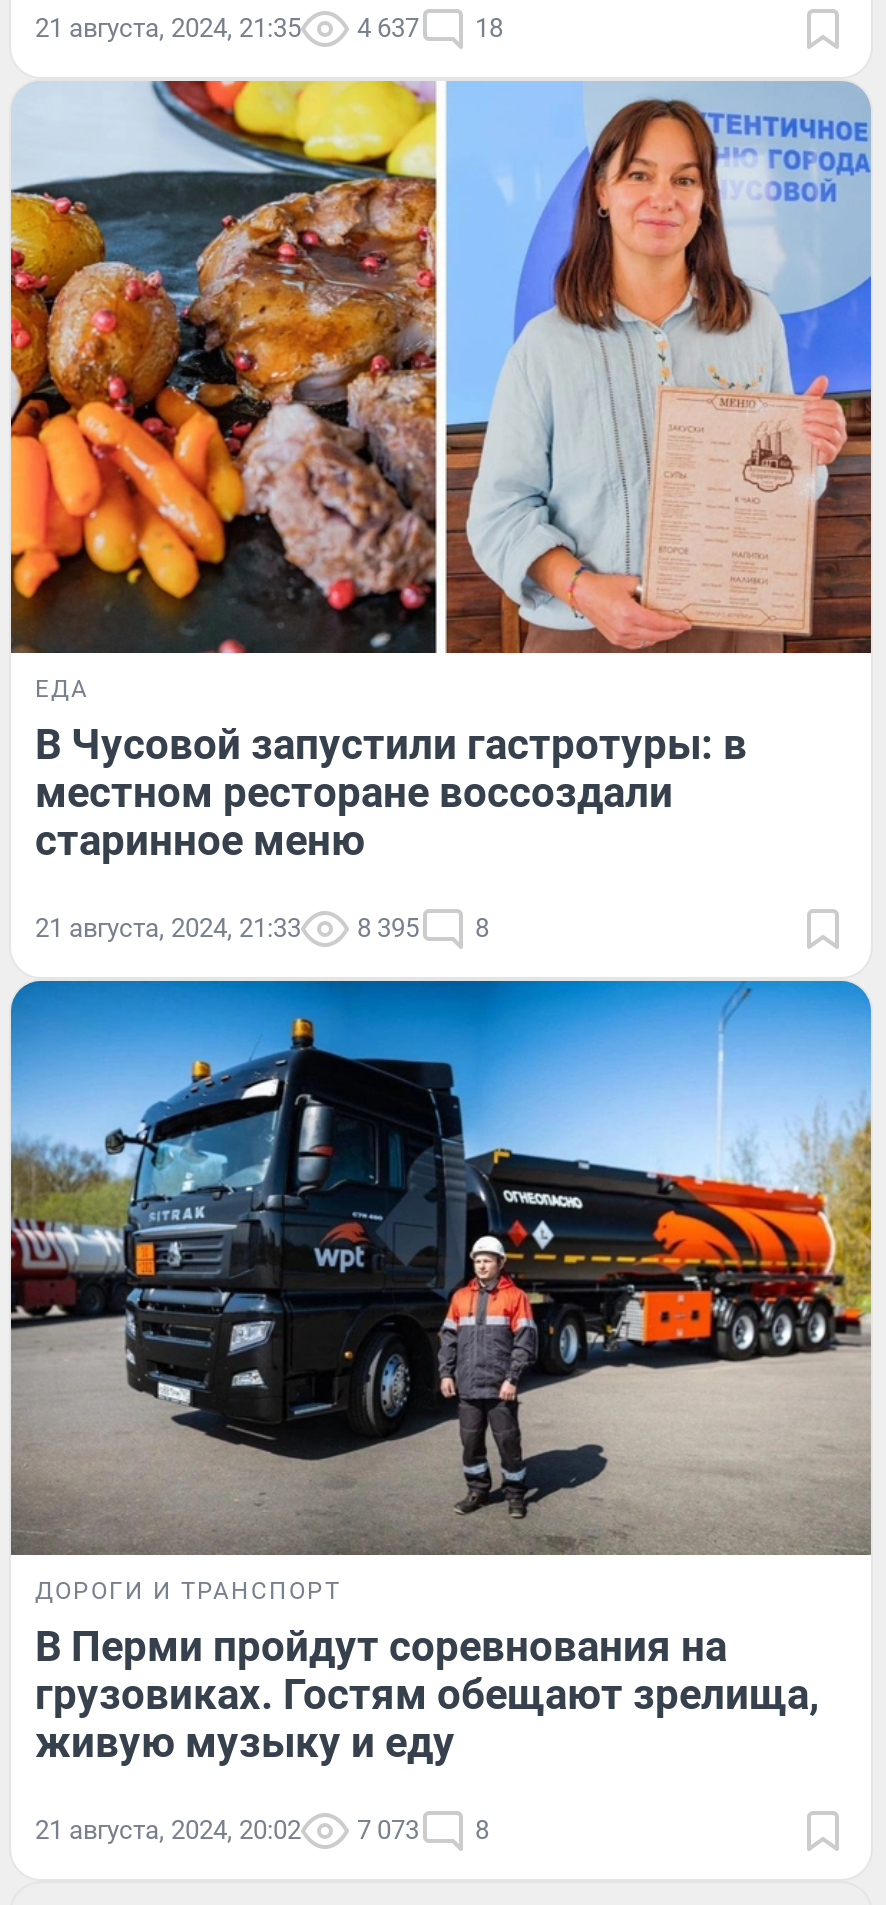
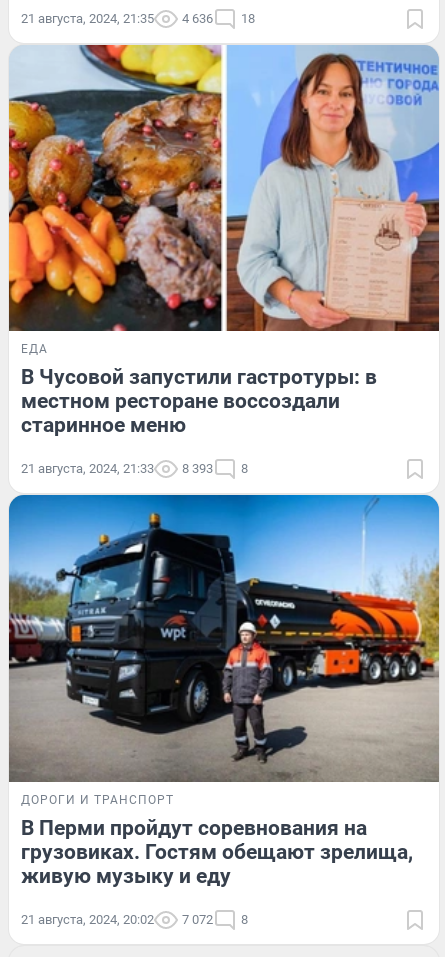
[35,12,503,42] 21 августа, 2024, 21:35 4 637 18 -> [21,11,255,26] 21 августа, 2024, 21:35 4 636 18
[35,914,489,944] 21 августа, 2024, 21:33 8 395 8 -> [21,461,248,476] 21 августа, 2024, 21:33 8 393 8
[35,1815,489,1845] 21 августа, 2024, 20:02 7 073 8 -> [21,912,248,927] 21 августа, 2024, 20:02 7 072 8

